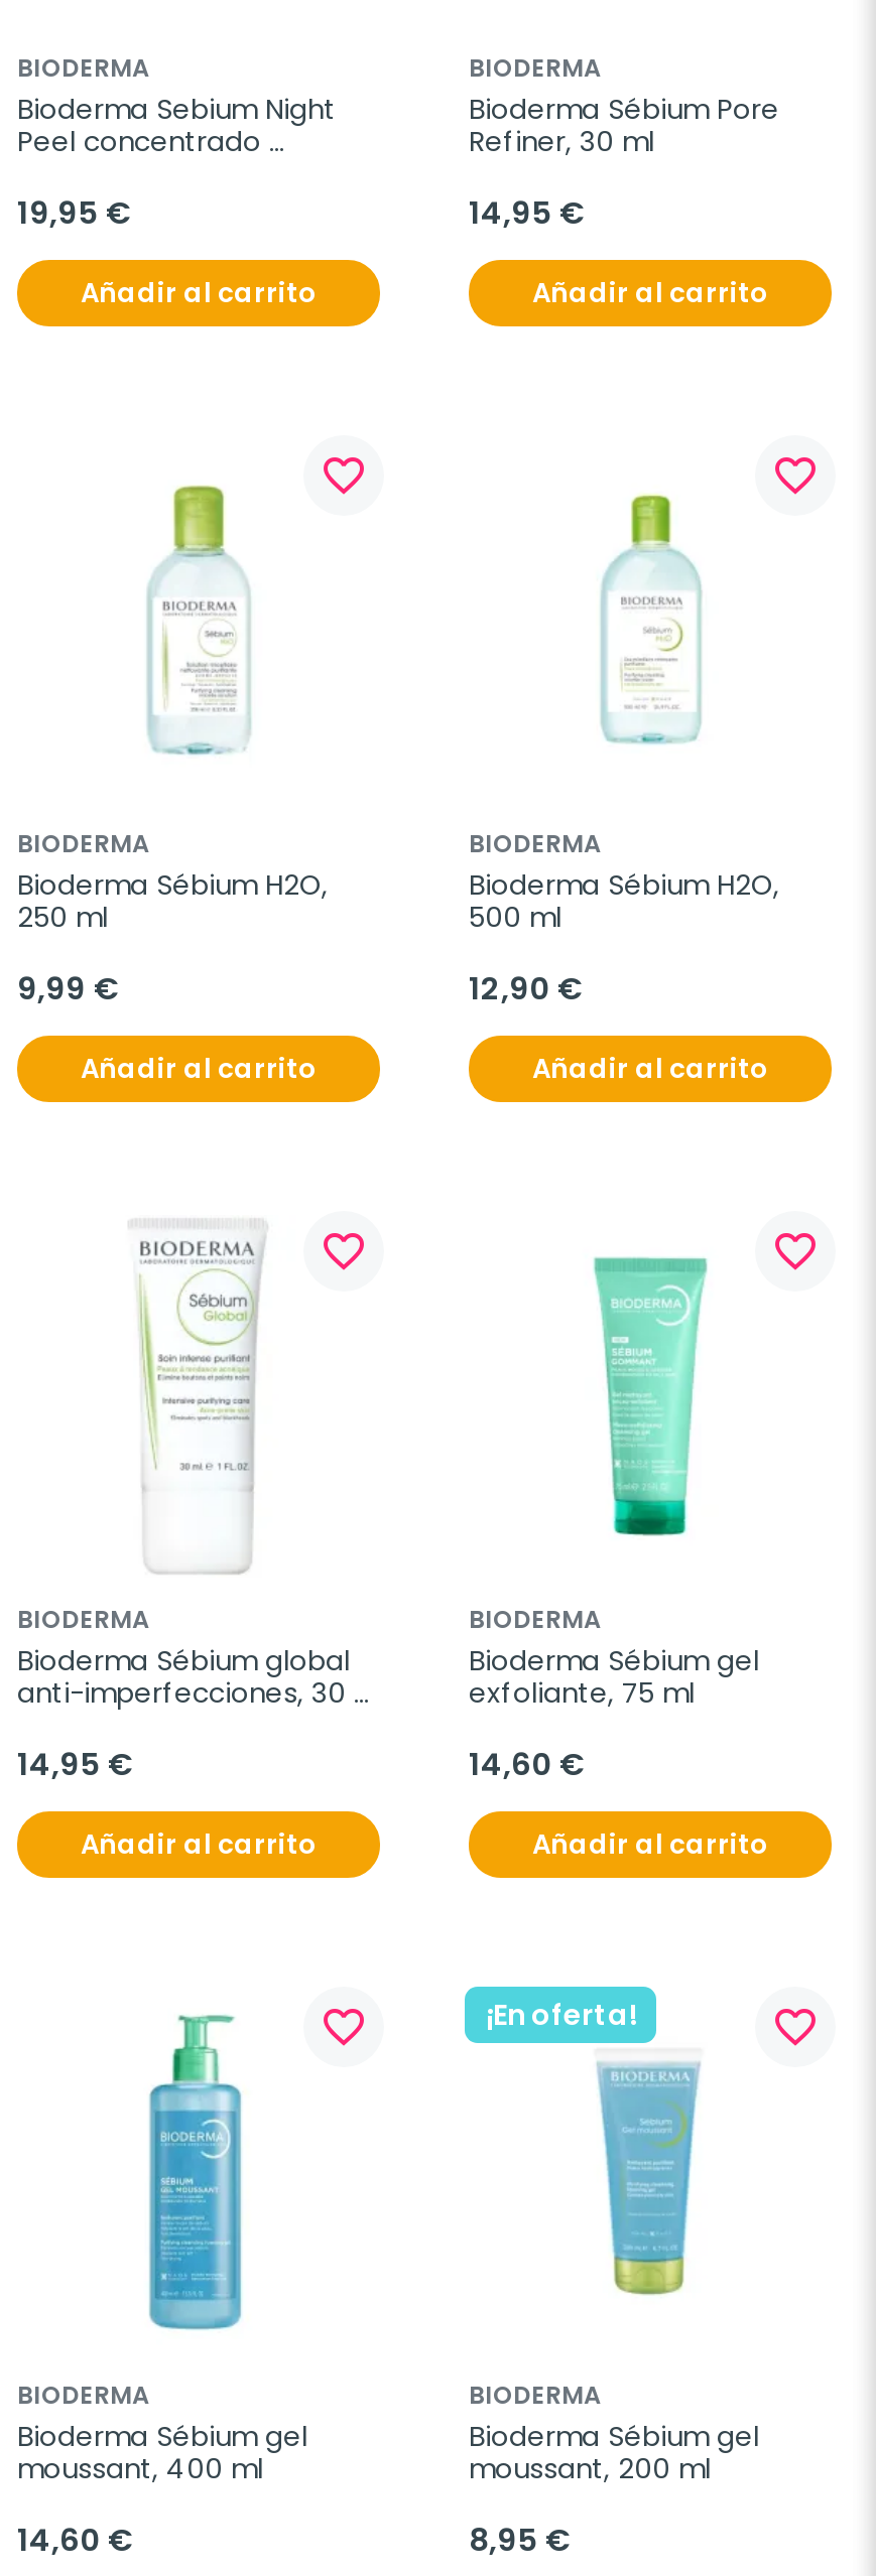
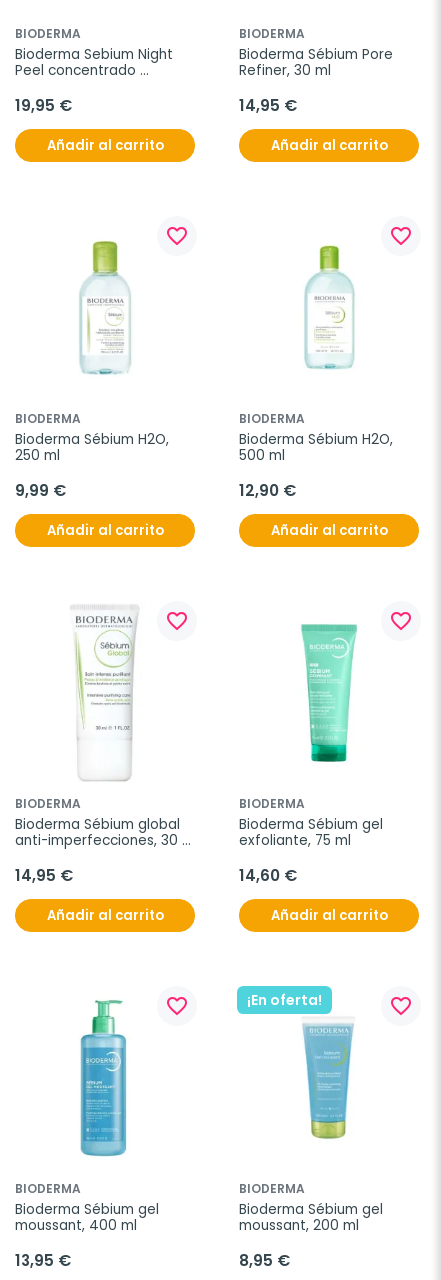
[17,2519,134,2561] 14,60 € -> [15,1250,71,1271] 13,95 €

